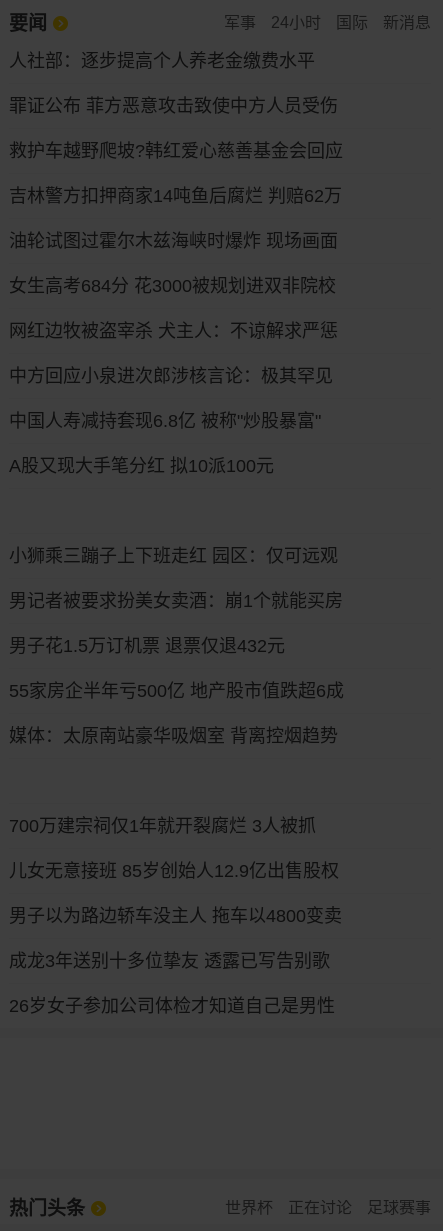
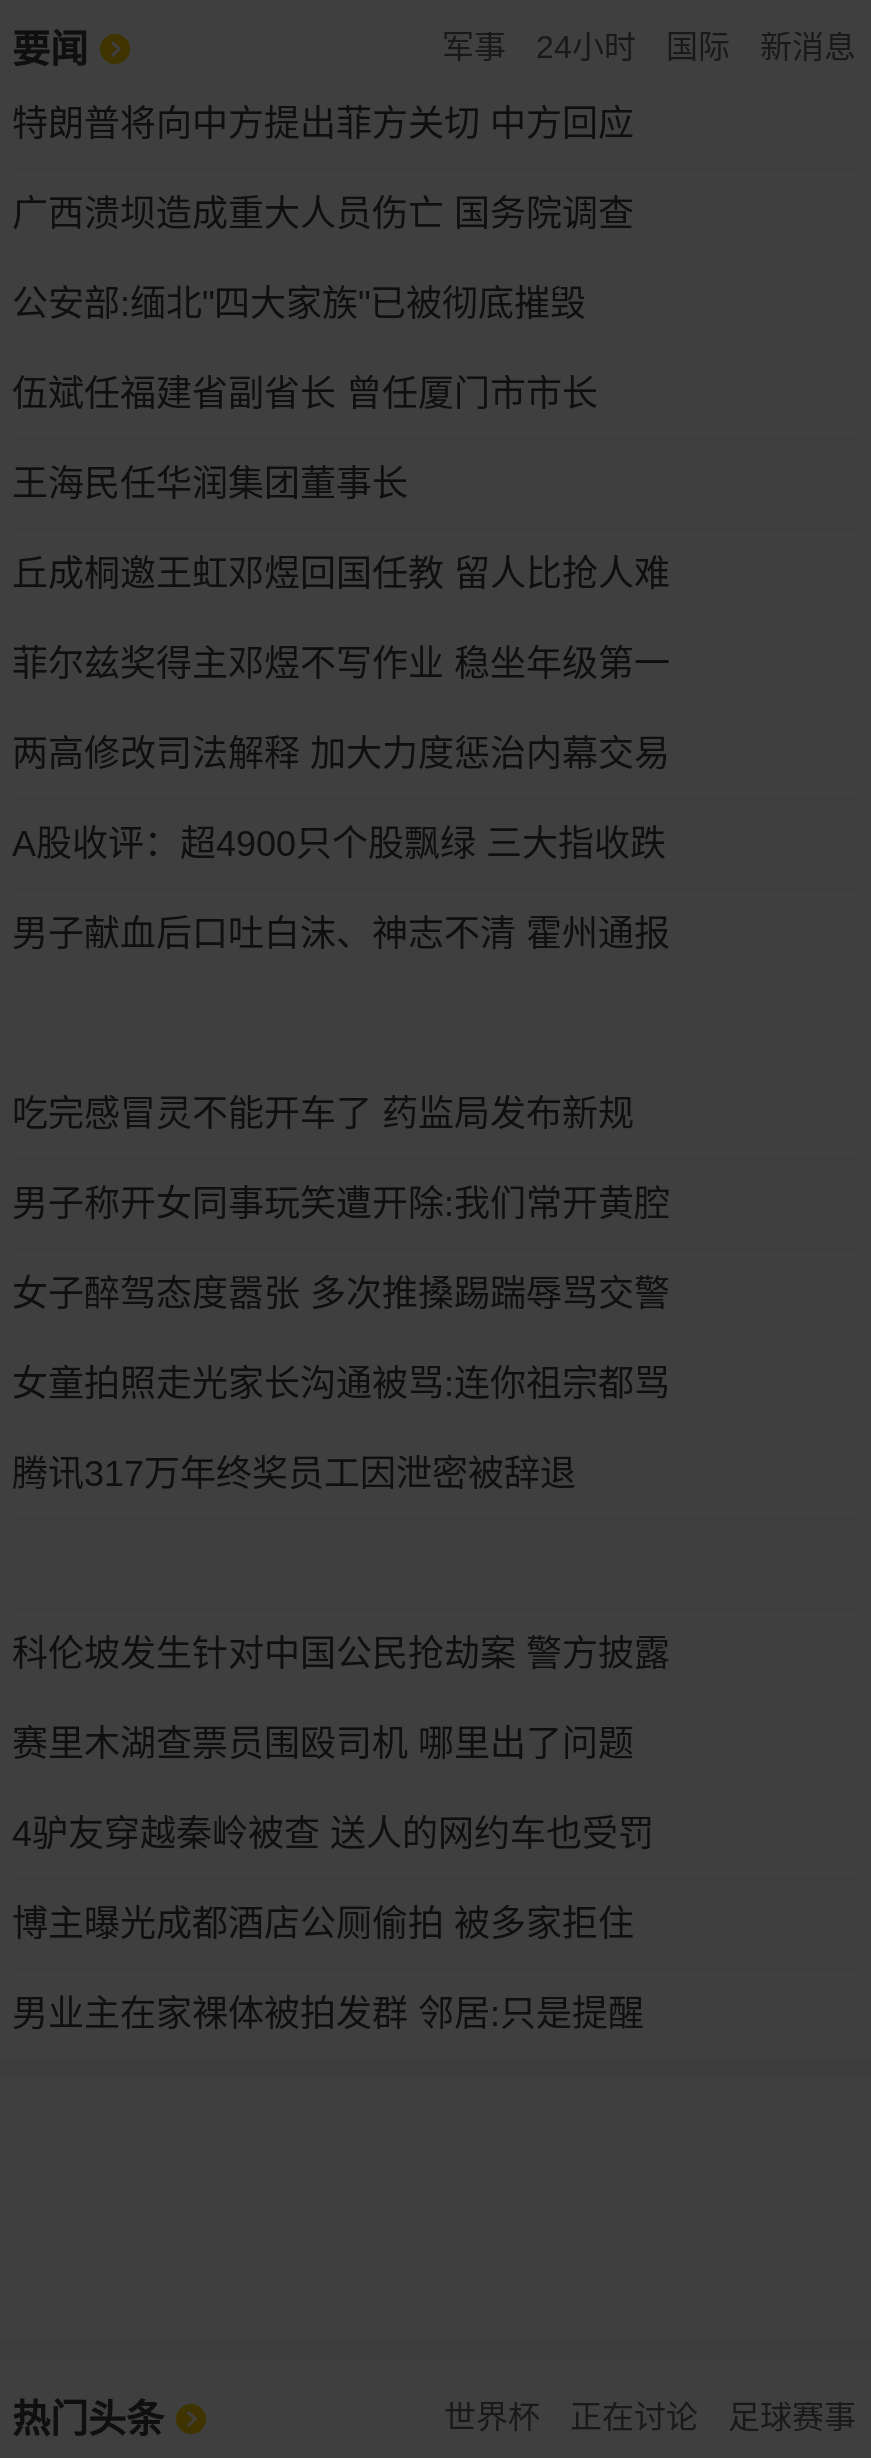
[9,51,315,71] 人社部：逐步提高个人养老金缴费水平 -> [12,104,634,144] 特朗普将向中方提出菲方关切 中方回应
[9,96,338,116] 罪证公布 菲方恶意攻击致使中方人员受伤 -> [12,194,634,234] 广西溃坝造成重大人员伤亡 国务院调查
[9,141,343,161] 救护车越野爬坡?韩红爱心慈善基金会回应 -> [12,284,586,324] 公安部:缅北"四大家族"已被彻底摧毁
[9,186,342,206] 吉林警方扣押商家14吨鱼后腐烂 判赔62万 -> [12,374,598,414] 伍斌任福建省副省长 曾任厦门市市长
[9,231,338,251] 油轮试图过霍尔木兹海峡时爆炸 现场画面 -> [12,464,408,504] 王海民任华润集团董事长
[9,276,336,296] 女生高考684分 花3000被规划进双非院校 -> [12,554,670,594] 丘成桐邀王虹邓煜回国任教 留人比抢人难
[9,321,338,341] 网红边牧被盗宰杀 犬主人：不谅解求严惩 -> [12,644,670,684] 菲尔兹奖得主邓煜不写作业 稳坐年级第一
[9,366,333,386] 中方回应小泉进次郎涉核言论：极其罕见 -> [12,734,670,774] 两高修改司法解释 加大力度惩治内幕交易
[9,411,321,431] 中国人寿减持套现6.8亿 被称"炒股暴富" -> [12,824,666,864] A股收评：超4900只个股飘绿 三大指收跌
[9,456,274,476] A股又现大手笔分红 拟10派100元 -> [12,914,670,954] 男子献血后口吐白沫、神志不清 霍州通报
[9,546,338,566] 小狮乘三蹦子上下班走红 园区：仅可远观 -> [12,1094,634,1134] 吃完感冒灵不能开车了 药监局发布新规
[9,591,343,611] 男记者被要求扮美女卖酒：崩1个就能买房 -> [12,1184,670,1224] 男子称开女同事玩笑遭开除:我们常开黄腔
[9,636,285,656] 男子花1.5万订机票 退票仅退432元 -> [12,1274,670,1314] 女子醉驾态度嚣张 多次推搡踢踹辱骂交警
[9,681,344,701] 55家房企半年亏500亿 地产股市值跌超6成 -> [12,1364,670,1404] 女童拍照走光家长沟通被骂:连你祖宗都骂
[9,726,338,746] 媒体：太原南站豪华吸烟室 背离控烟趋势 -> [12,1454,576,1494] 腾讯317万年终奖员工因泄密被辞退
[9,816,316,836] 700万建宗祠仅1年就开裂腐烂 3人被抓 -> [12,1634,670,1674] 科伦坡发生针对中国公民抢劫案 警方披露
[9,861,339,881] 儿女无意接班 85岁创始人12.9亿出售股权 -> [12,1724,634,1764] 赛里木湖查票员围殴司机 哪里出了问题
[9,906,342,926] 男子以为路边轿车没主人 拖车以4800变卖 -> [12,1814,654,1854] 4驴友穿越秦岭被查 送人的网约车也受罚
[9,951,330,971] 成龙3年送别十多位挚友 透露已写告别歌 -> [12,1904,634,1944] 博主曝光成都酒店公厕偷拍 被多家拒住
[9,996,335,1016] 26岁女子参加公司体检才知道自己是男性 -> [12,1994,644,2034] 男业主在家裸体被拍发群 邻居:只是提醒

